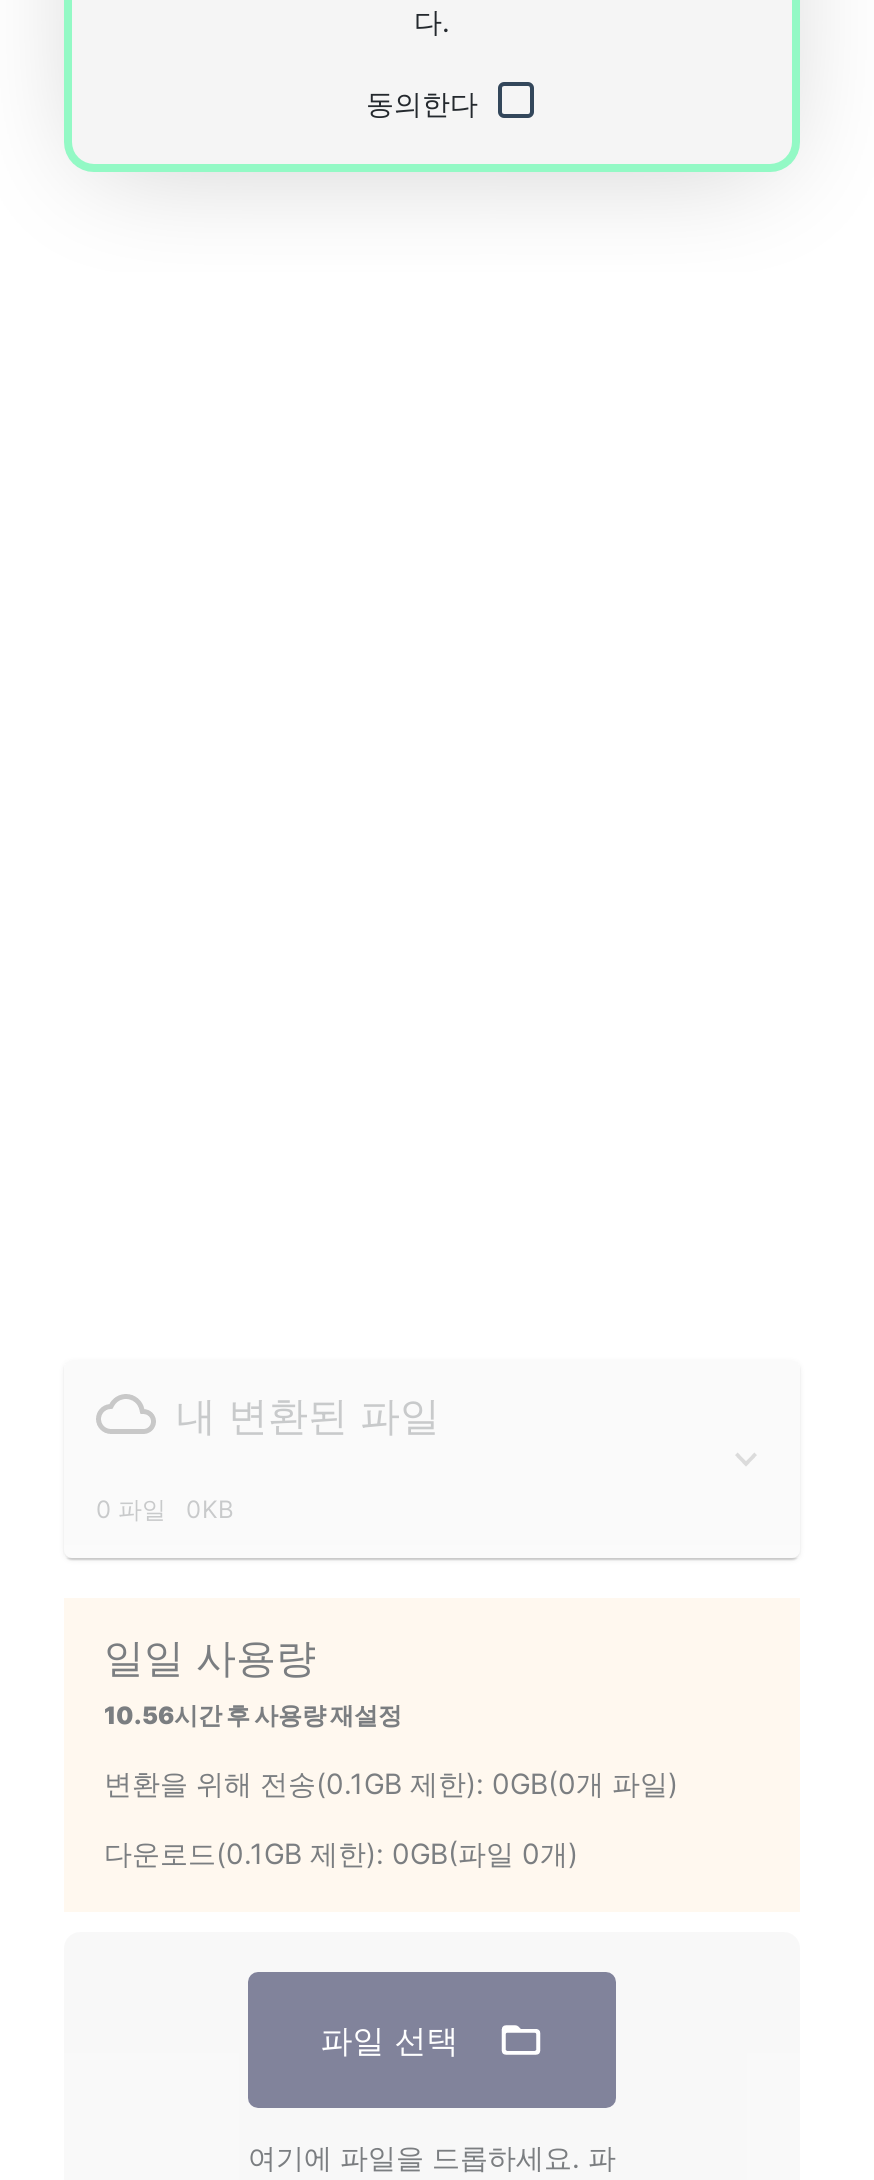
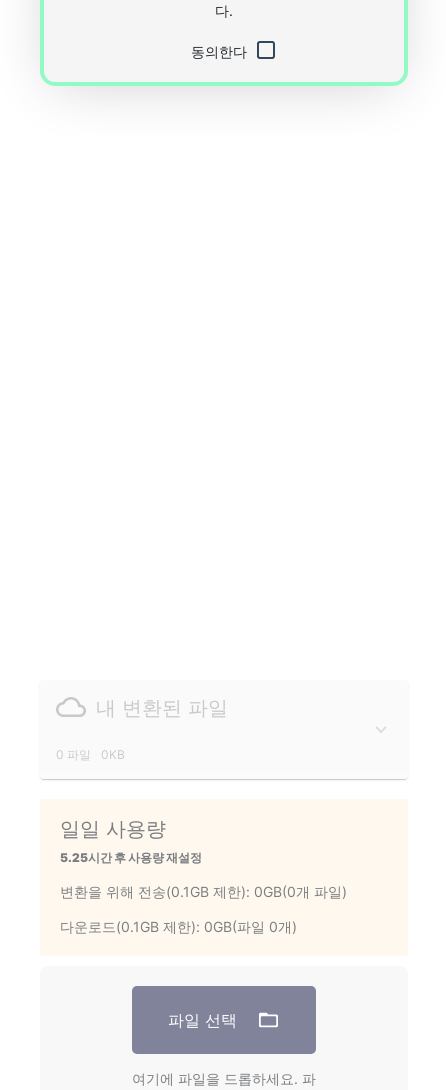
[104,1700,402,1730] 10.56시간 후 사용량 재설정 -> [60,850,202,865] 5.25시간 후 사용량 재설정

